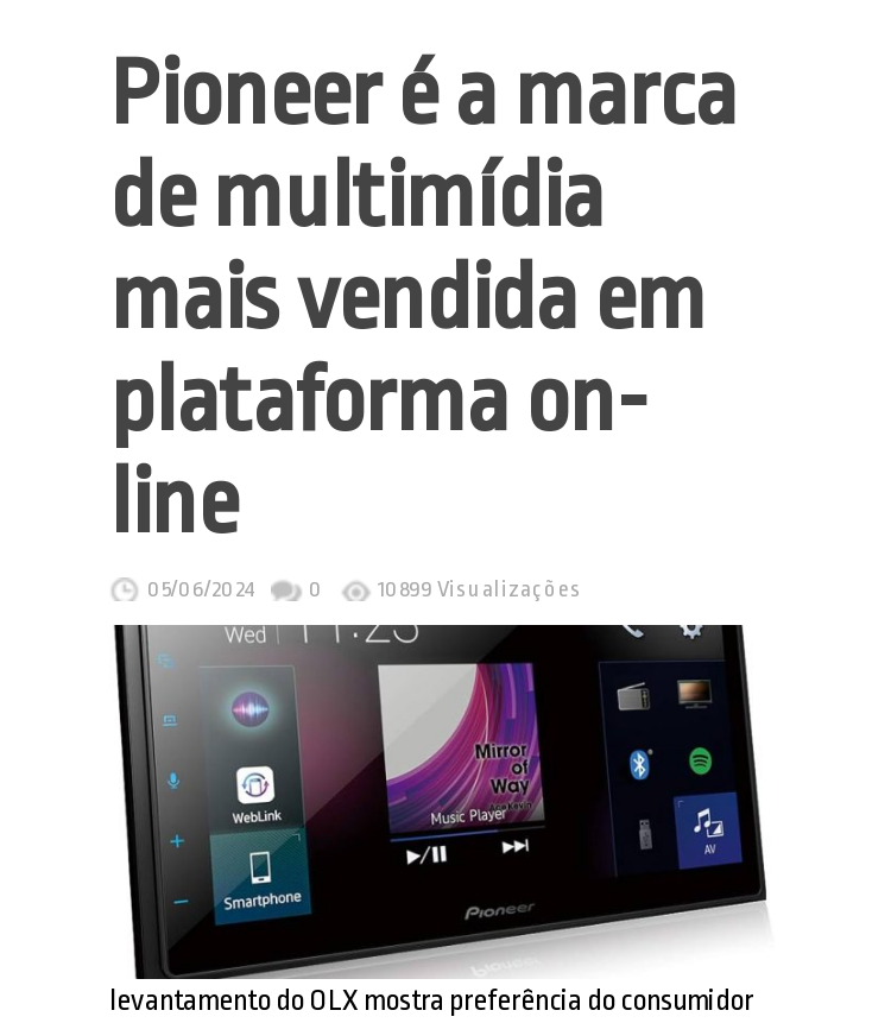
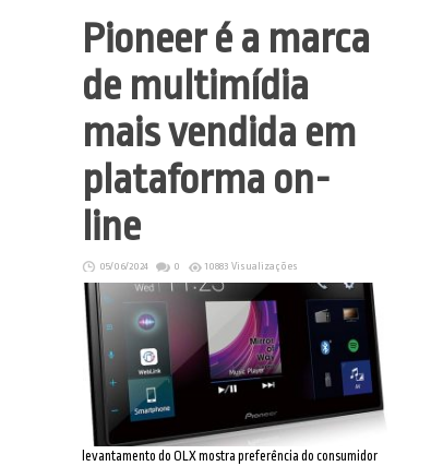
[378,578,582,602] 10899 Visualizações -> [205,261,298,272] 10883 Visualizações

